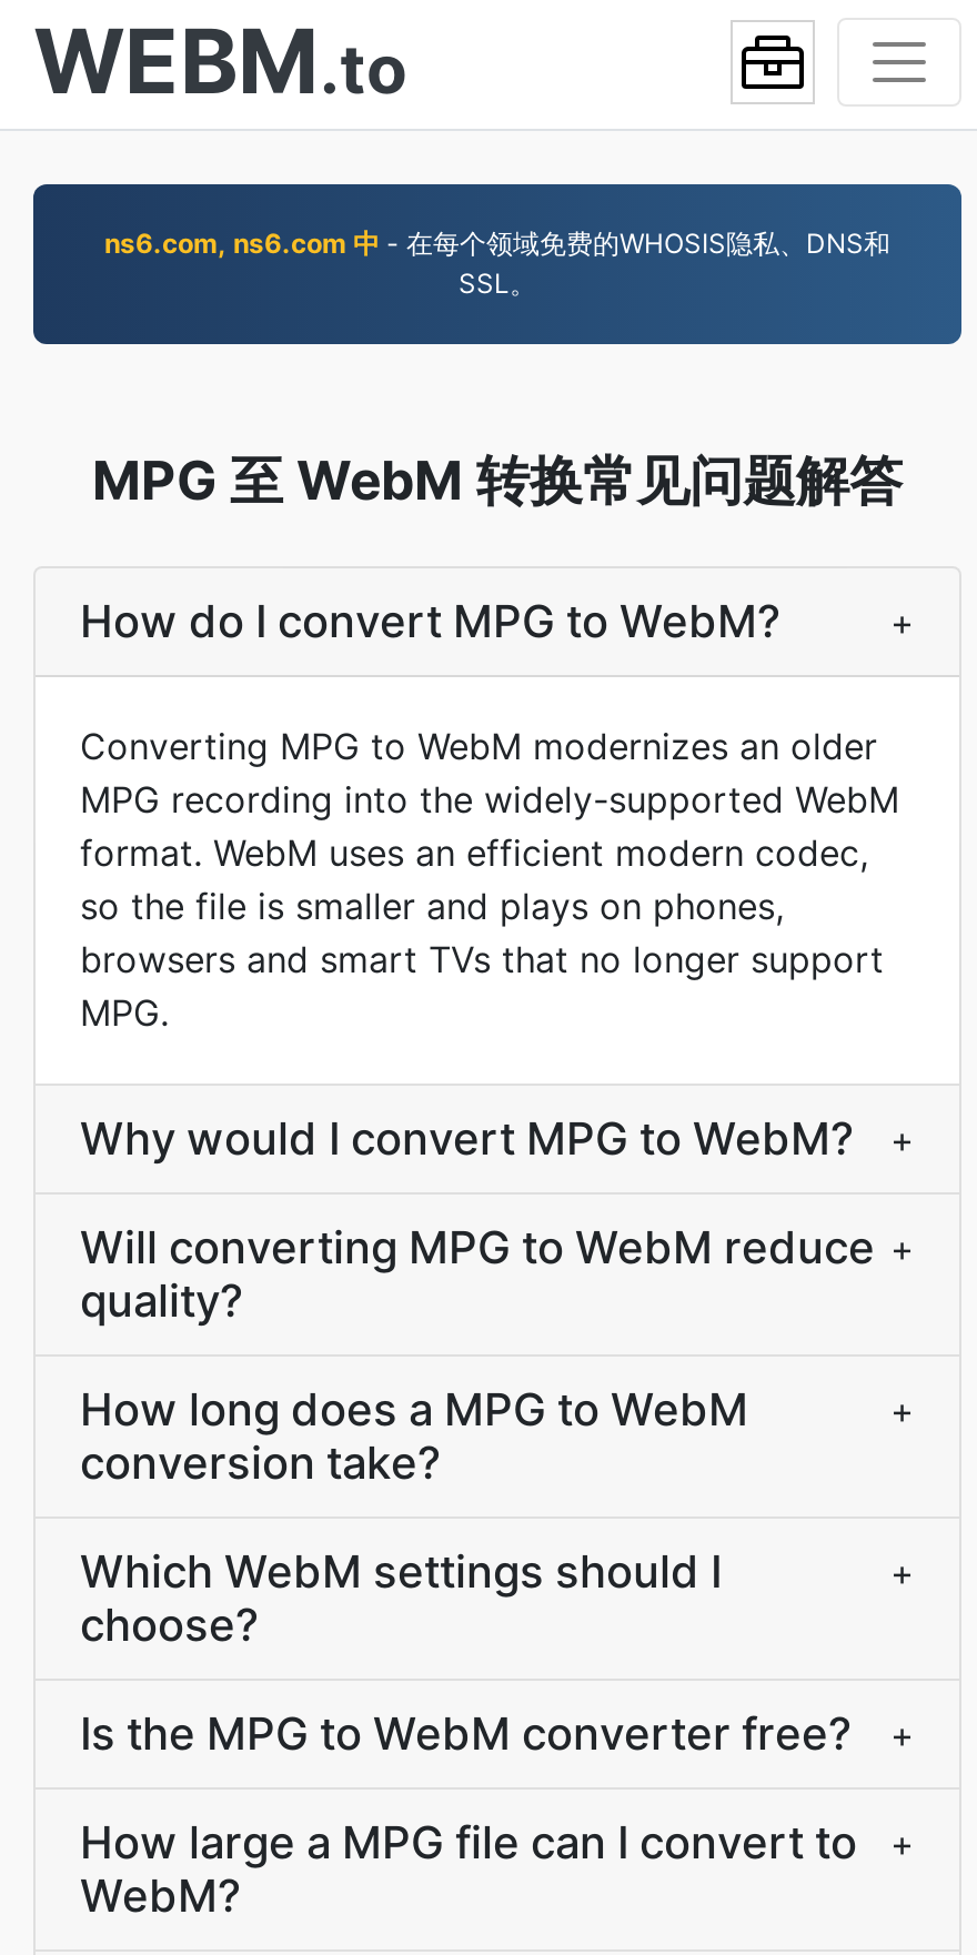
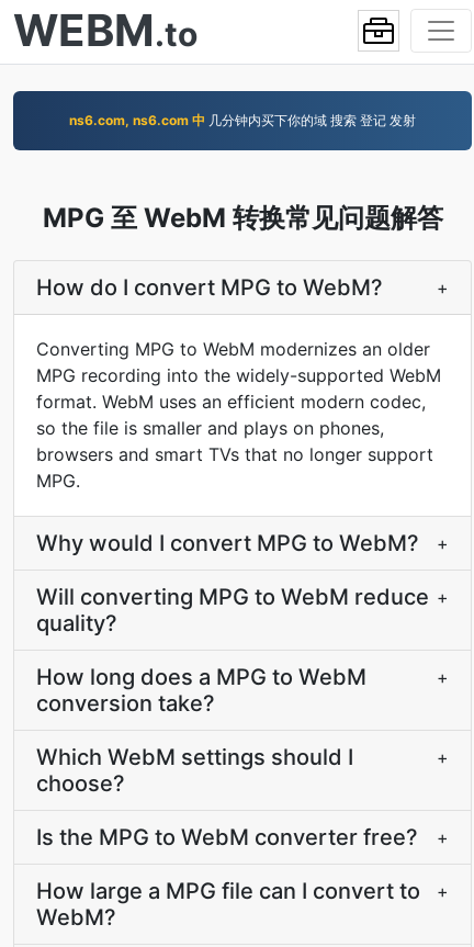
[104,226,890,300] ns6.com, ns6.com 中- 在每个领域免费的WHOSIS隐私、DNS和 | SSL。 -> [69,112,416,128] ns6.com, ns6.com 中几分钟内买下你的域 搜索 登记 发射

